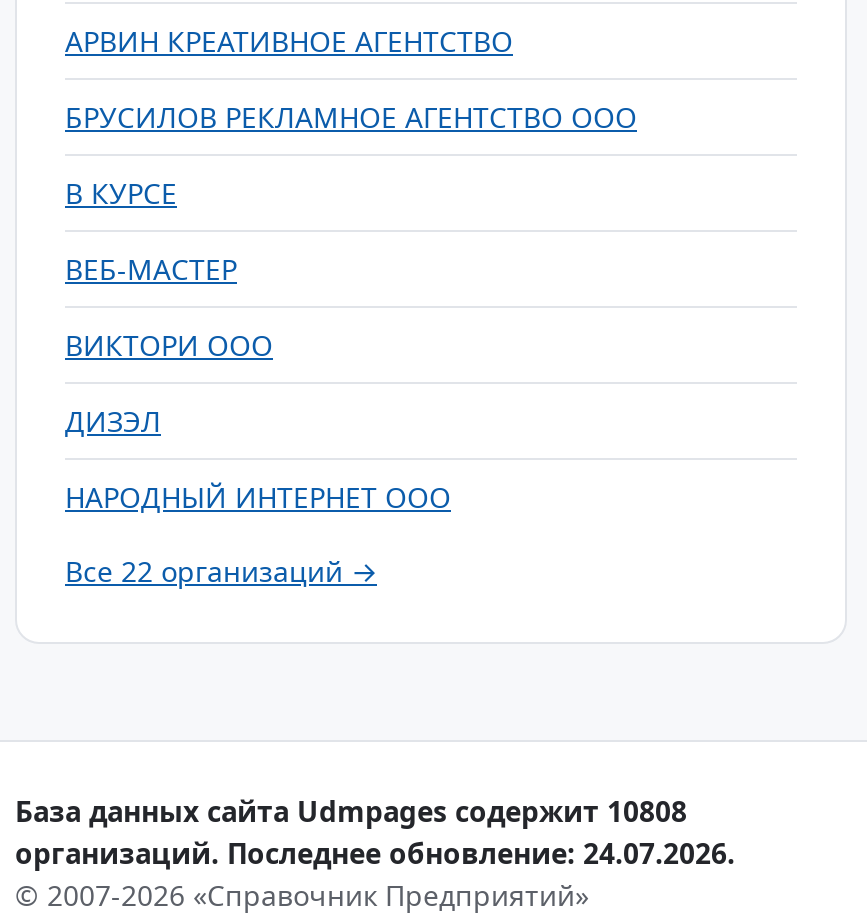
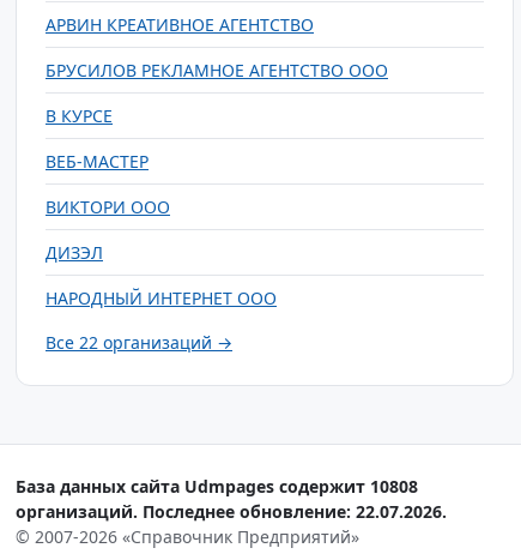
[15,834,735,872] организаций. Последнее обновление: 24.07.2026. -> [16,500,447,523] организаций. Последнее обновление: 22.07.2026.

